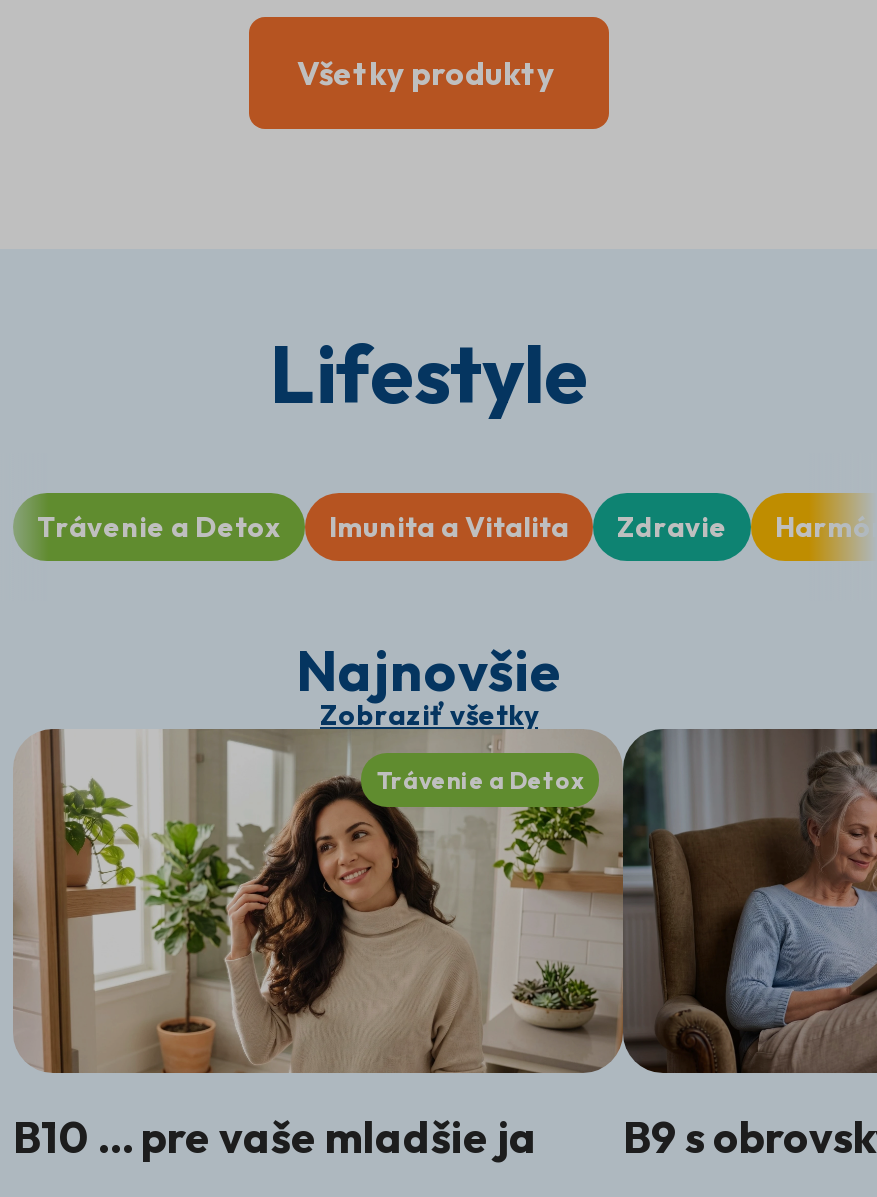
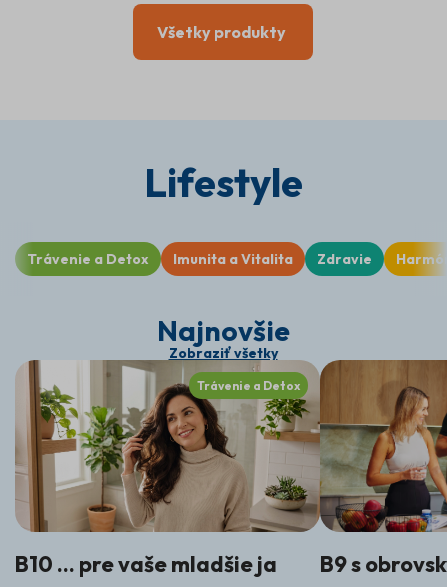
[621,729,871,1073] [image] -> [319,360,444,533] [image]

